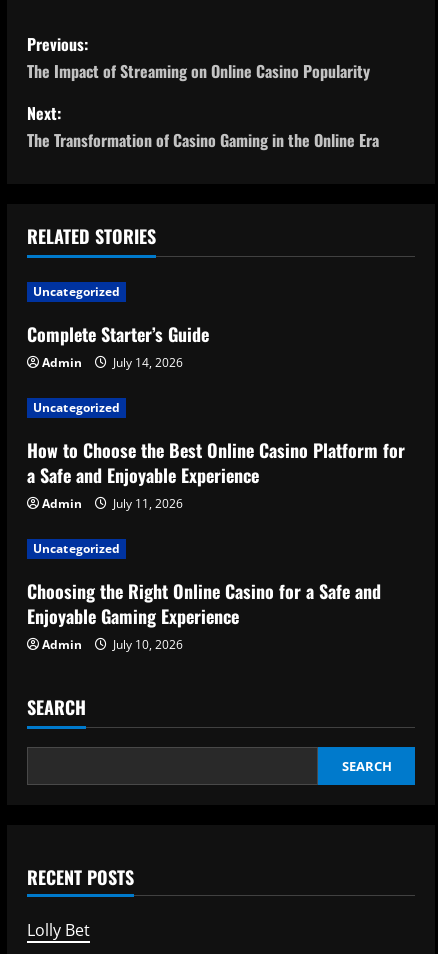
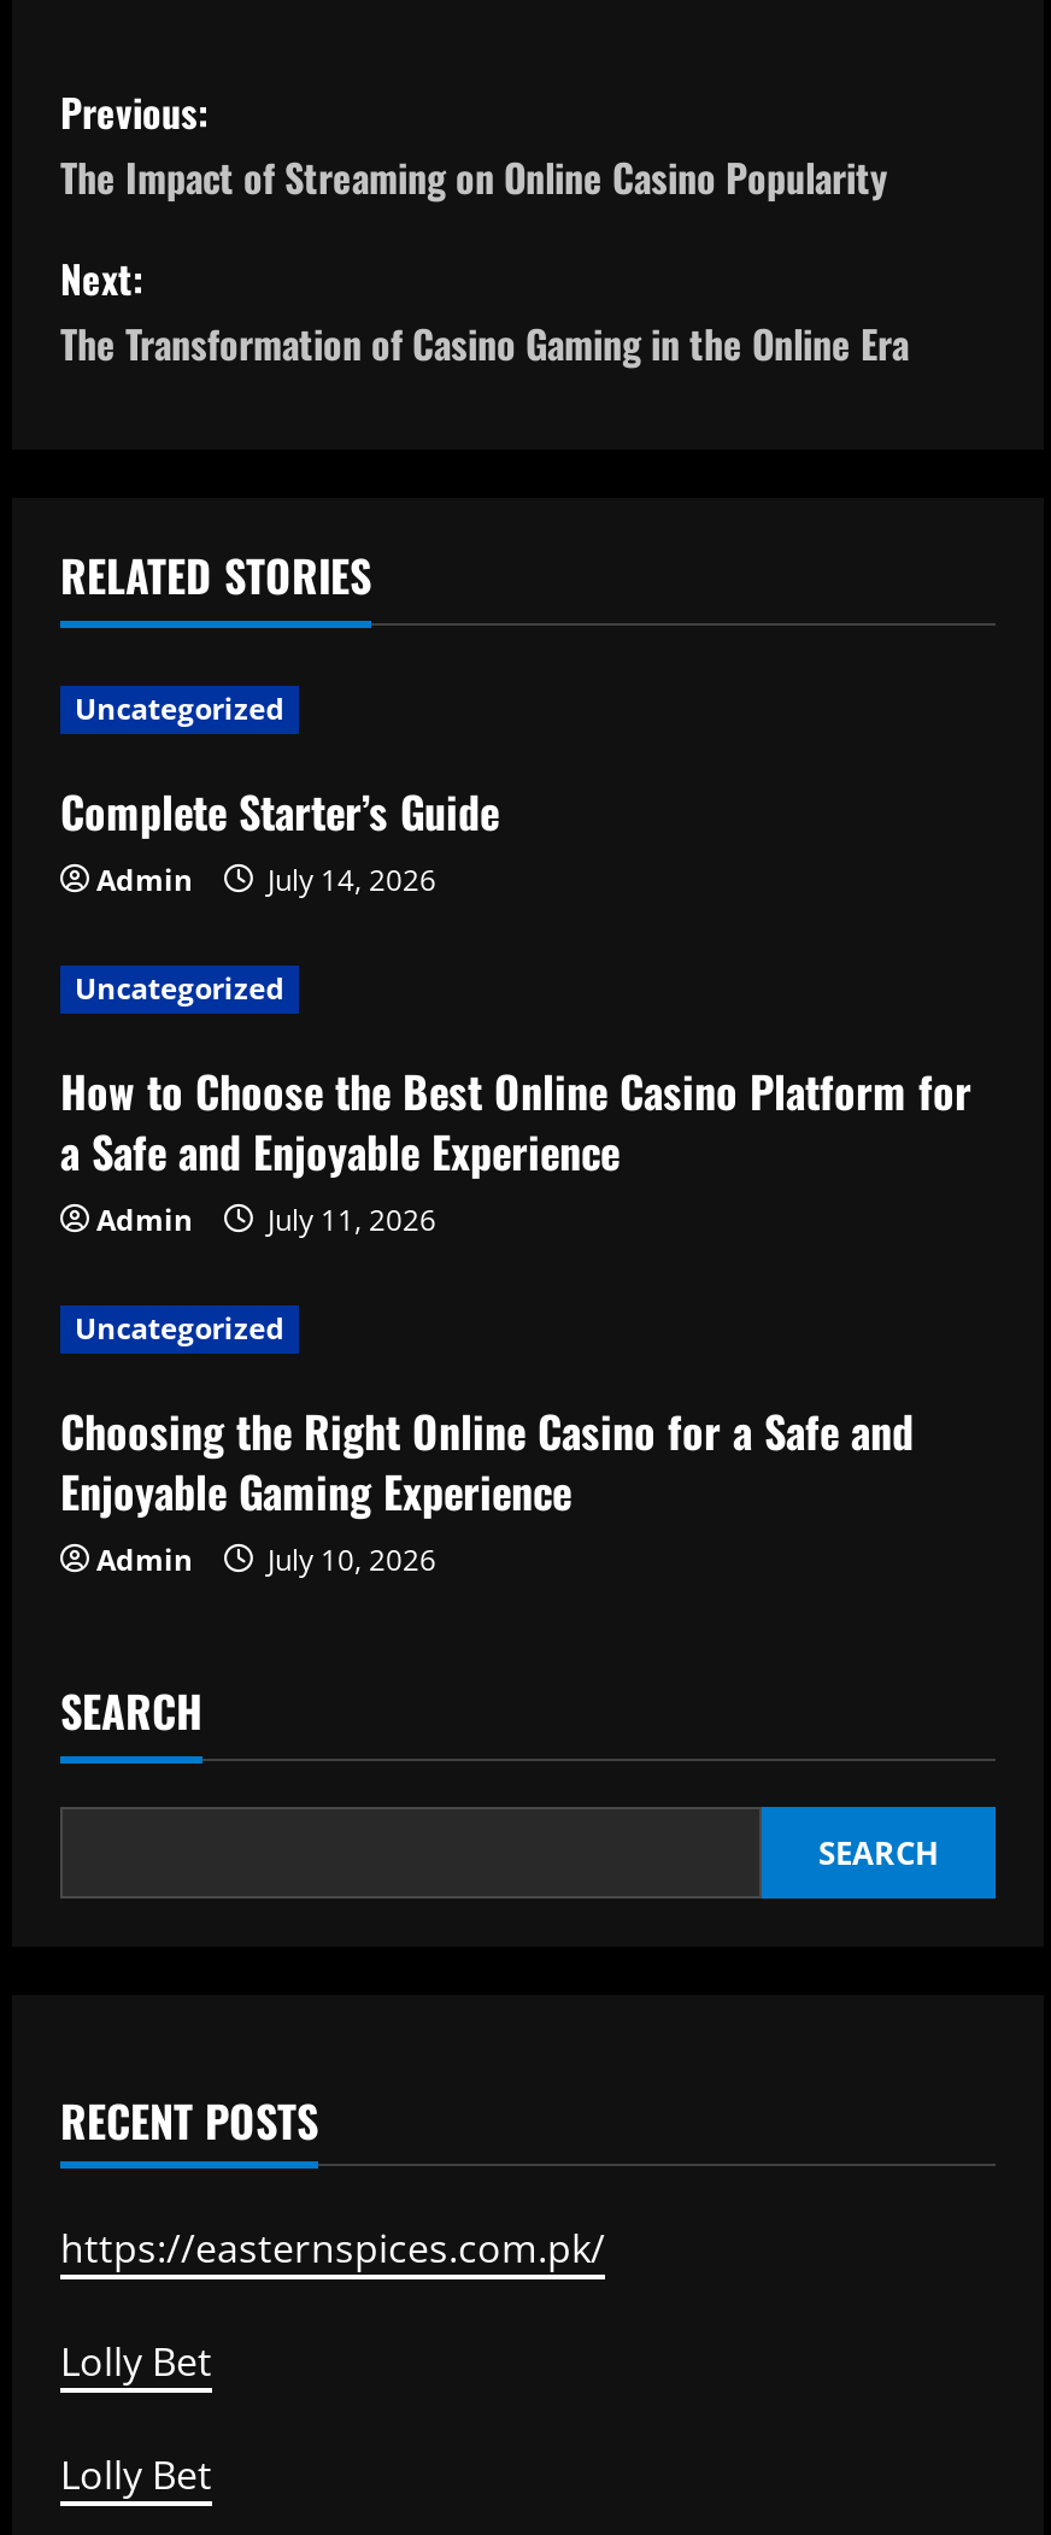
none -> [60,2222,605,2388] https://easternspices.com.pk/ | Lolly Bet

